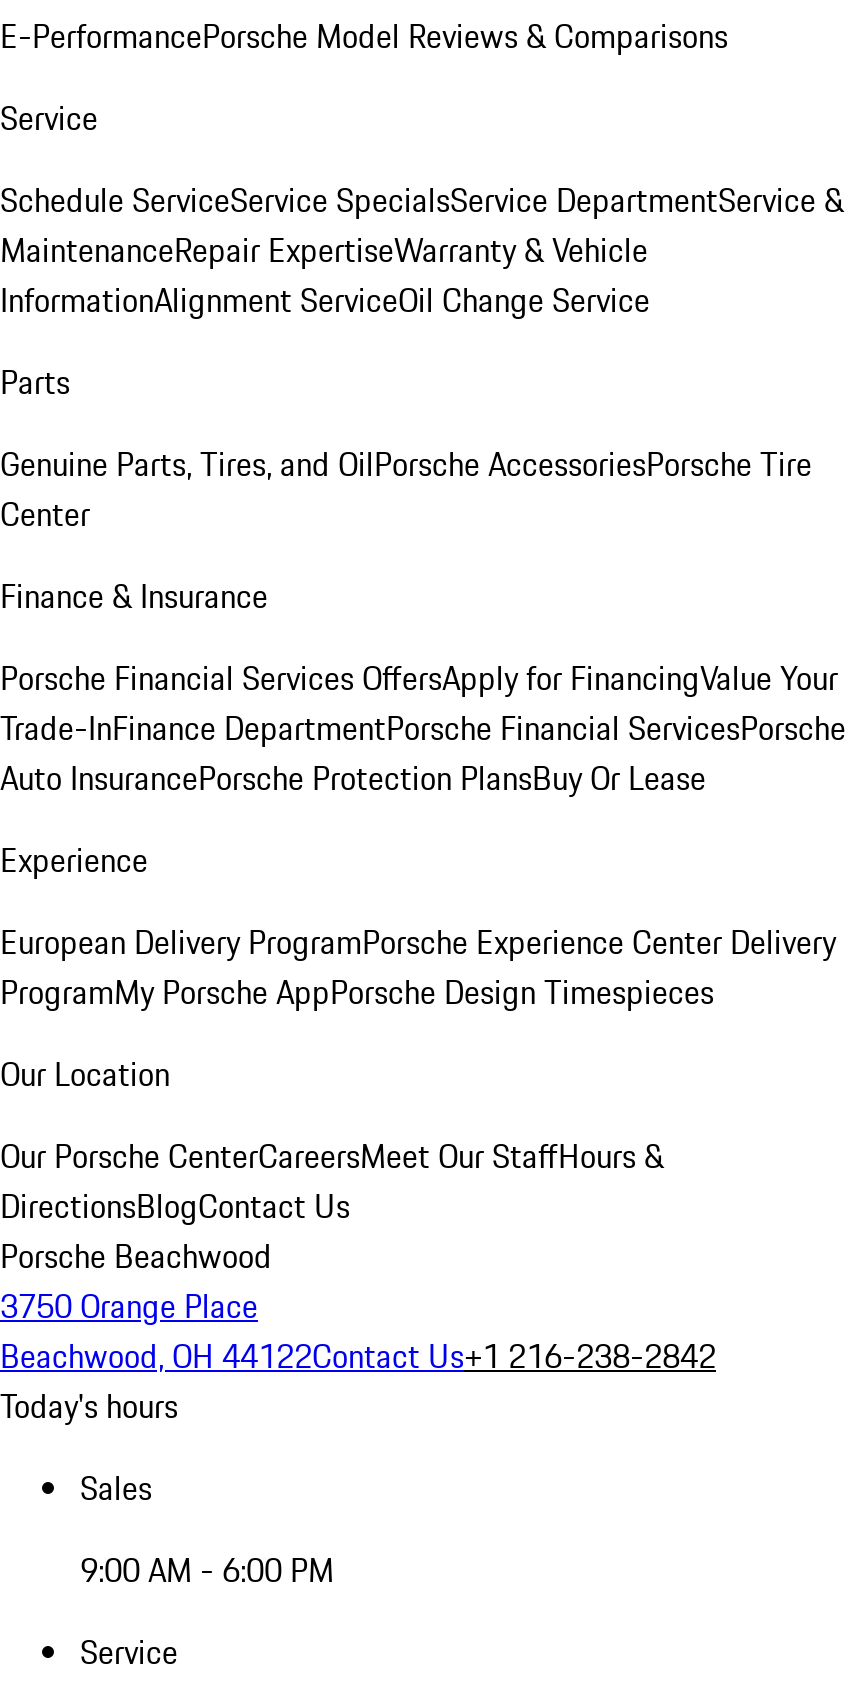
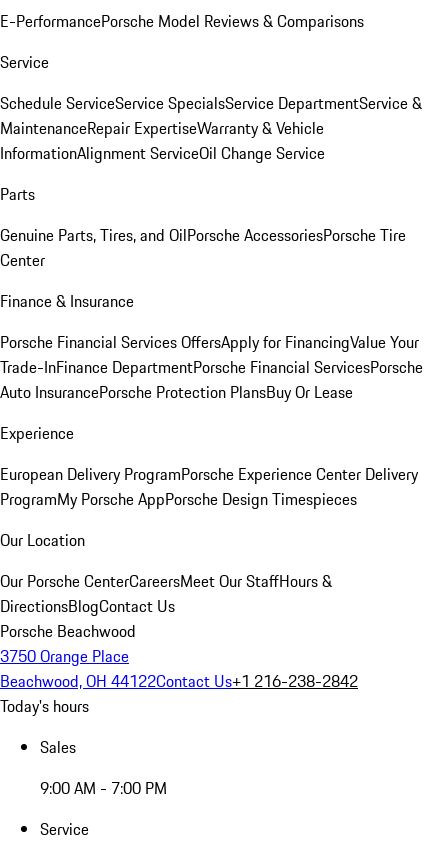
[80,1546,334,1594] 9:00 AM - 6:00 PM -> [40,776,167,800] 9:00 AM - 7:00 PM

